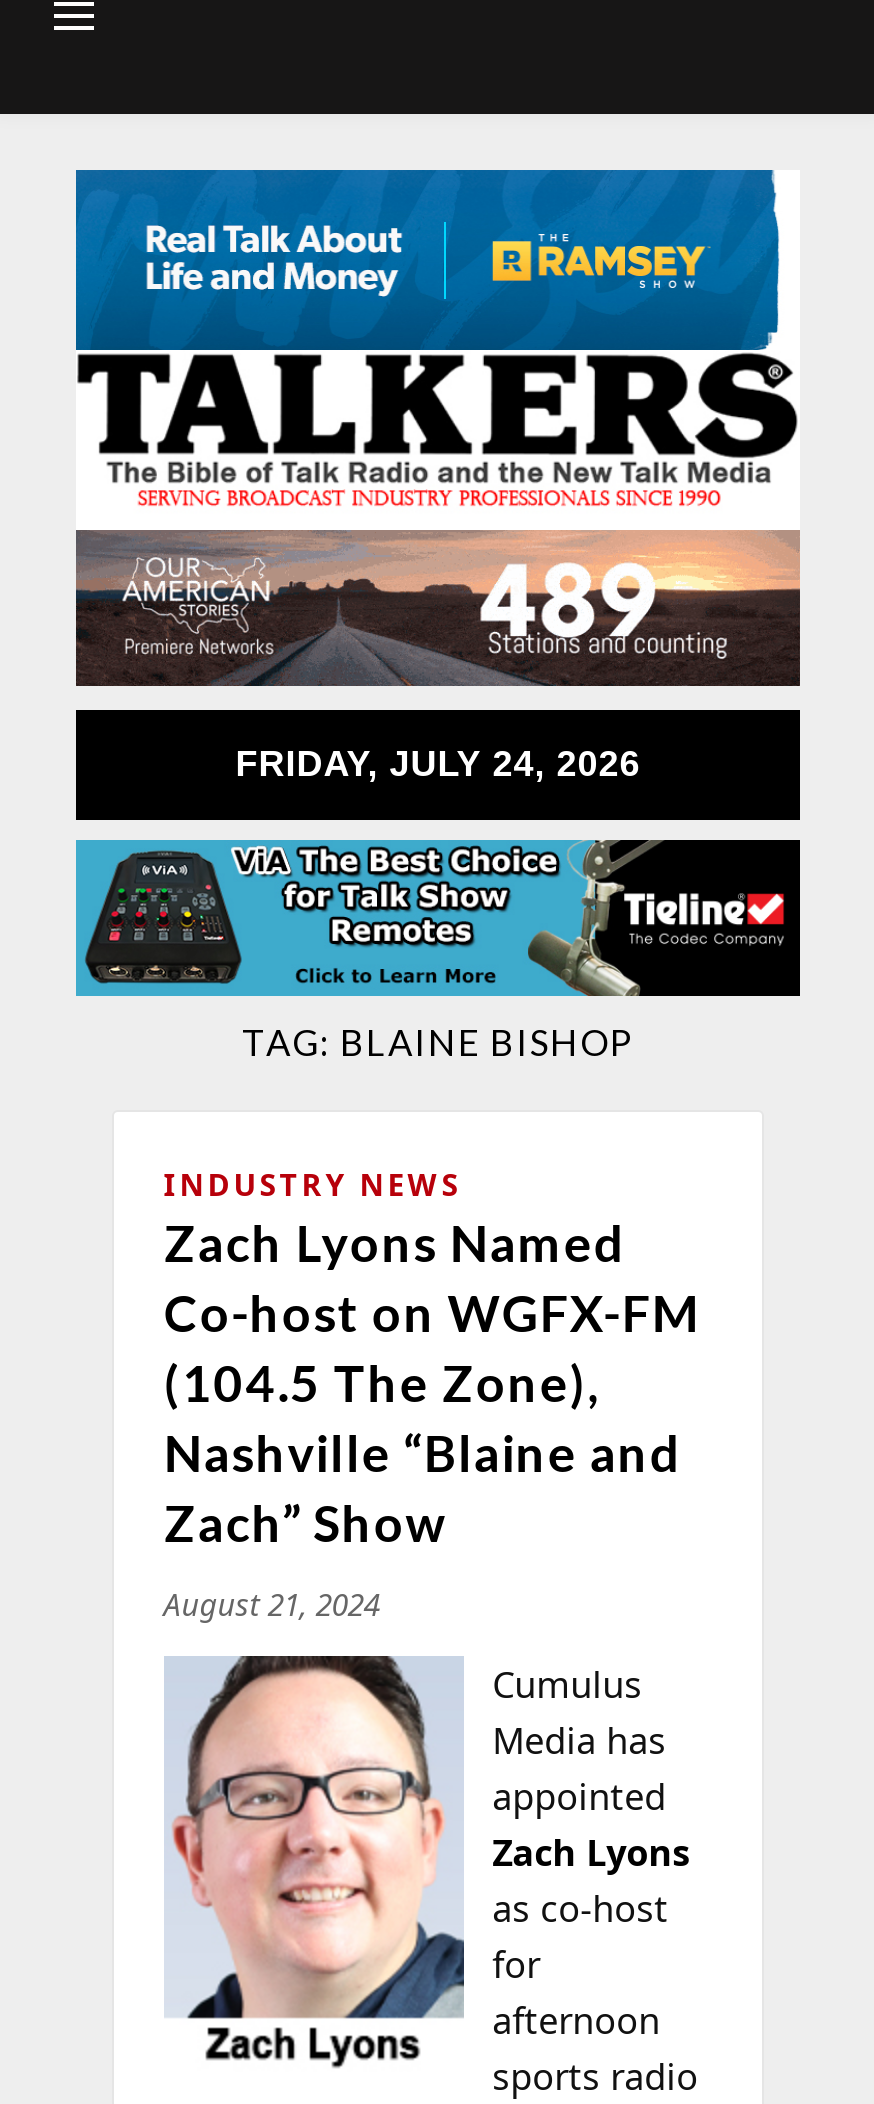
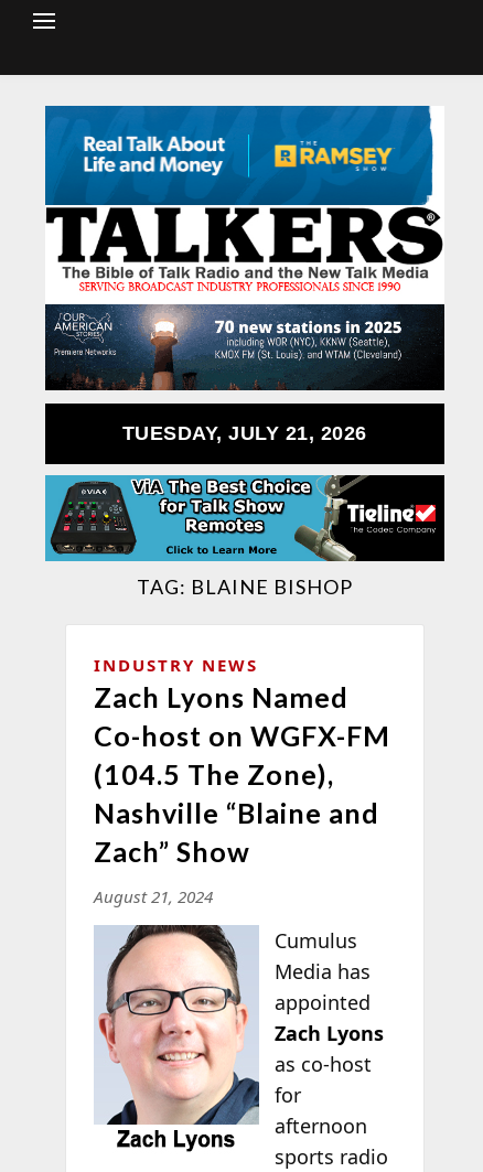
[74,528,800,784] [image] | FRIDAY, JULY 24, 2026 -> [44,303,446,445] [image] | TUESDAY, JULY 21, 2026

